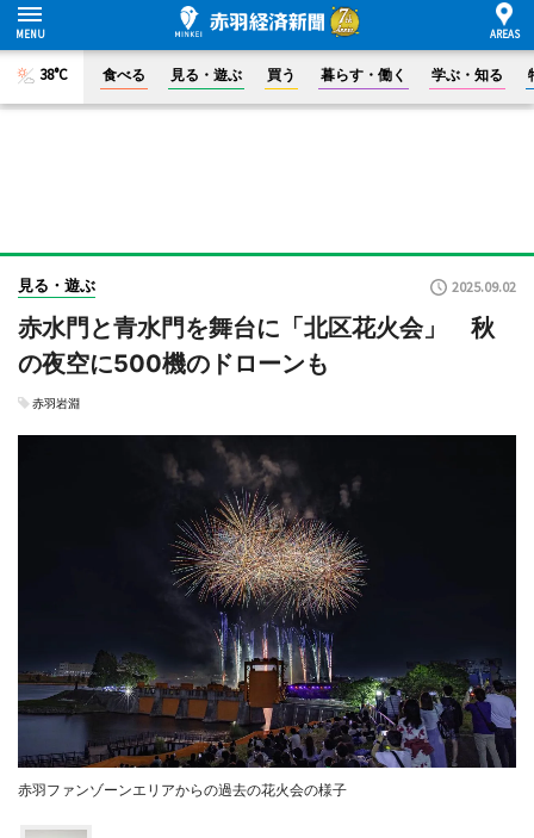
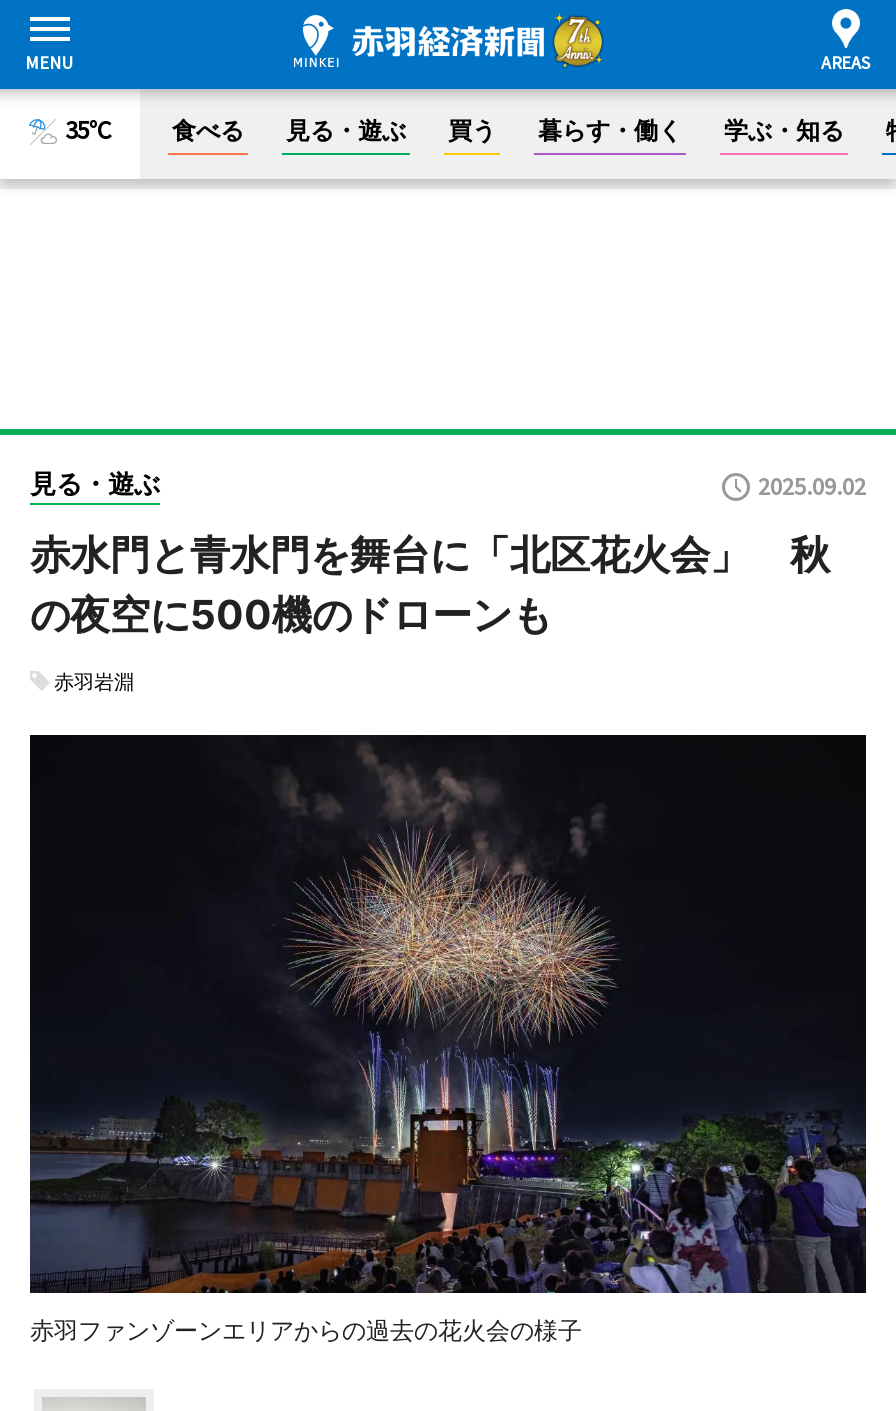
[39,65,67,85] 38°C -> [65,114,113,148] 35°C

